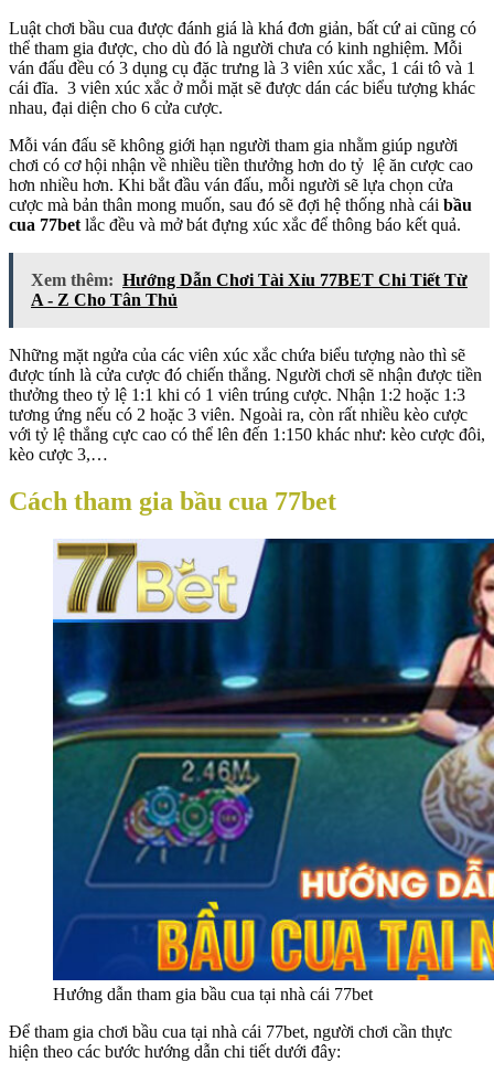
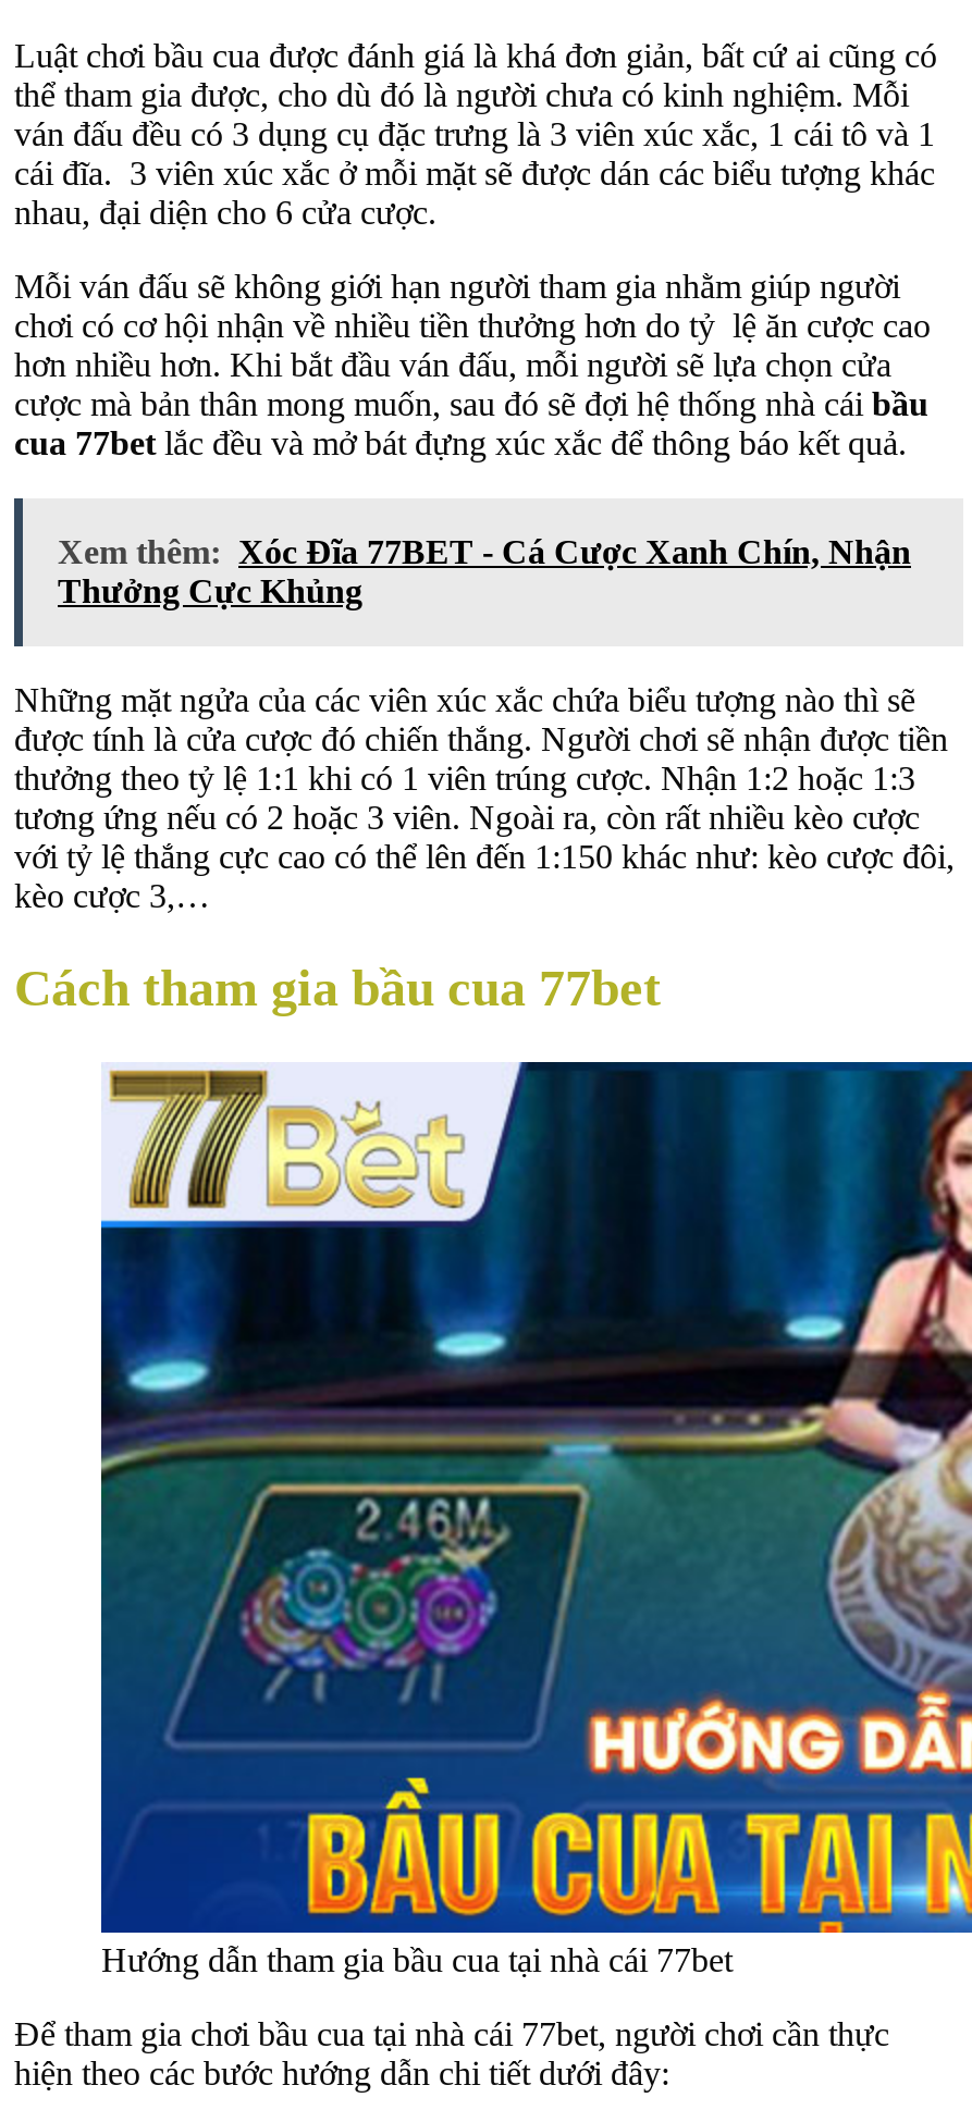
[31,270,468,309] Xem thêm: Hướng Dẫn Chơi Tài Xỉu 77BET Chi Tiết Từ | A - Z Cho Tân Thủ -> [58,533,911,609] Xem thêm: Xóc Đĩa 77BET - Cá Cược Xanh Chín, Nhận | Thưởng Cực Khủng

